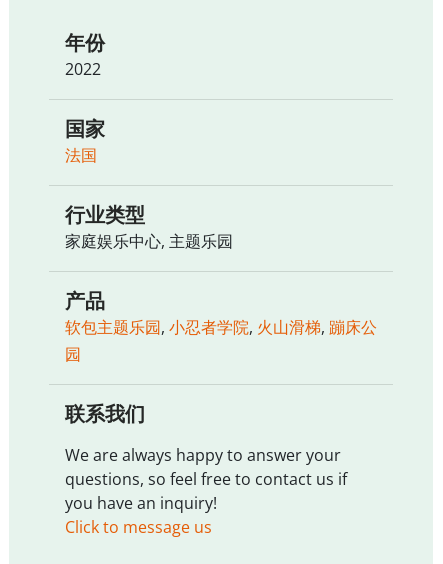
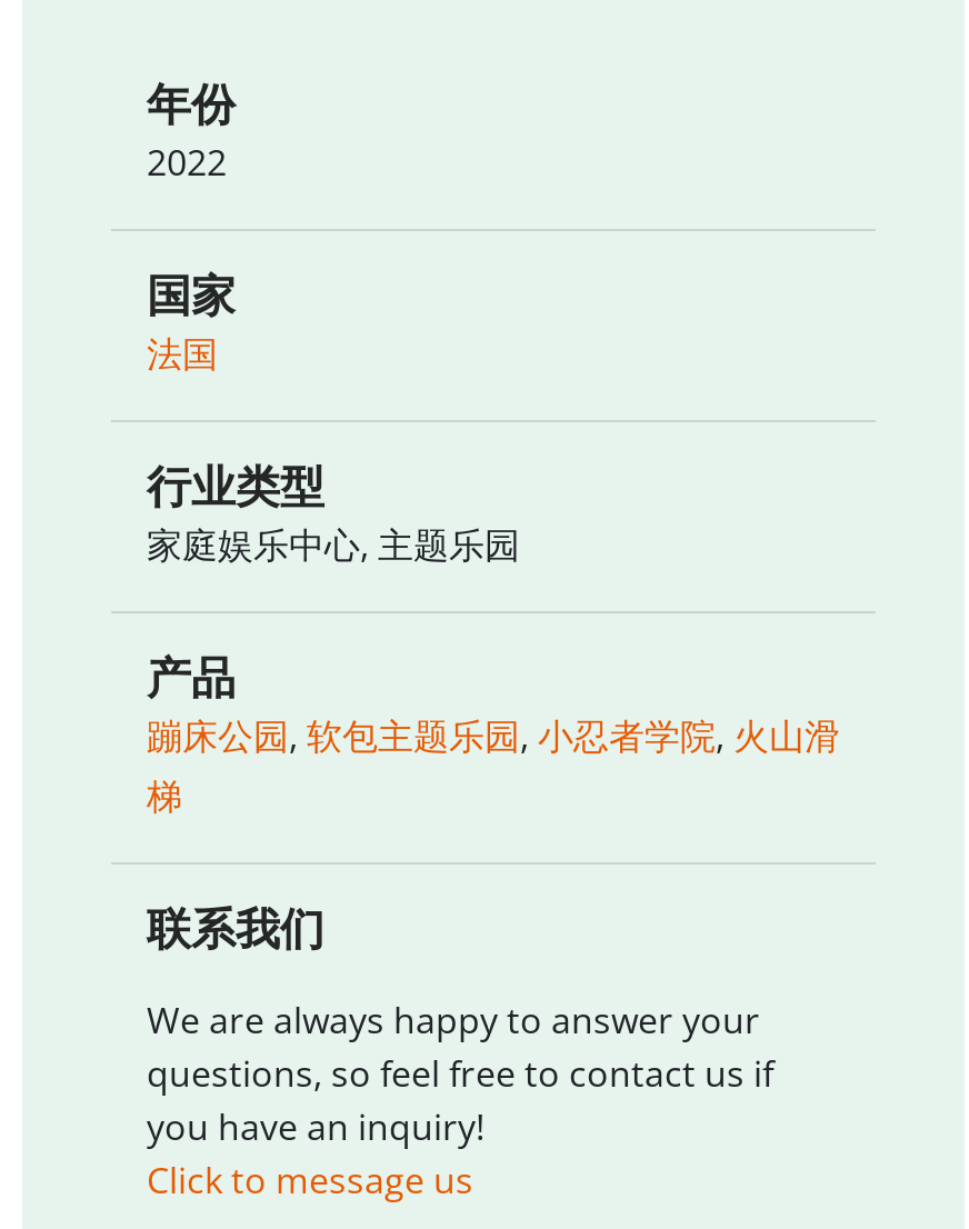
[65,316,377,365] 软包主题乐园,小忍者学院,火山滑梯,蹦床公 | 园 -> [147,711,840,820] 蹦床公园,软包主题乐园,小忍者学院,火山滑 | 梯

